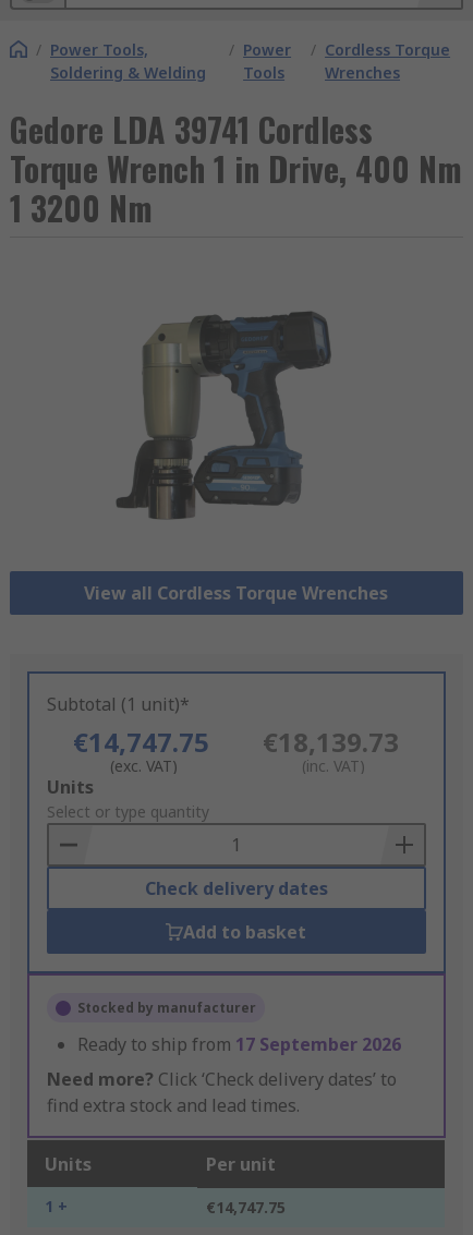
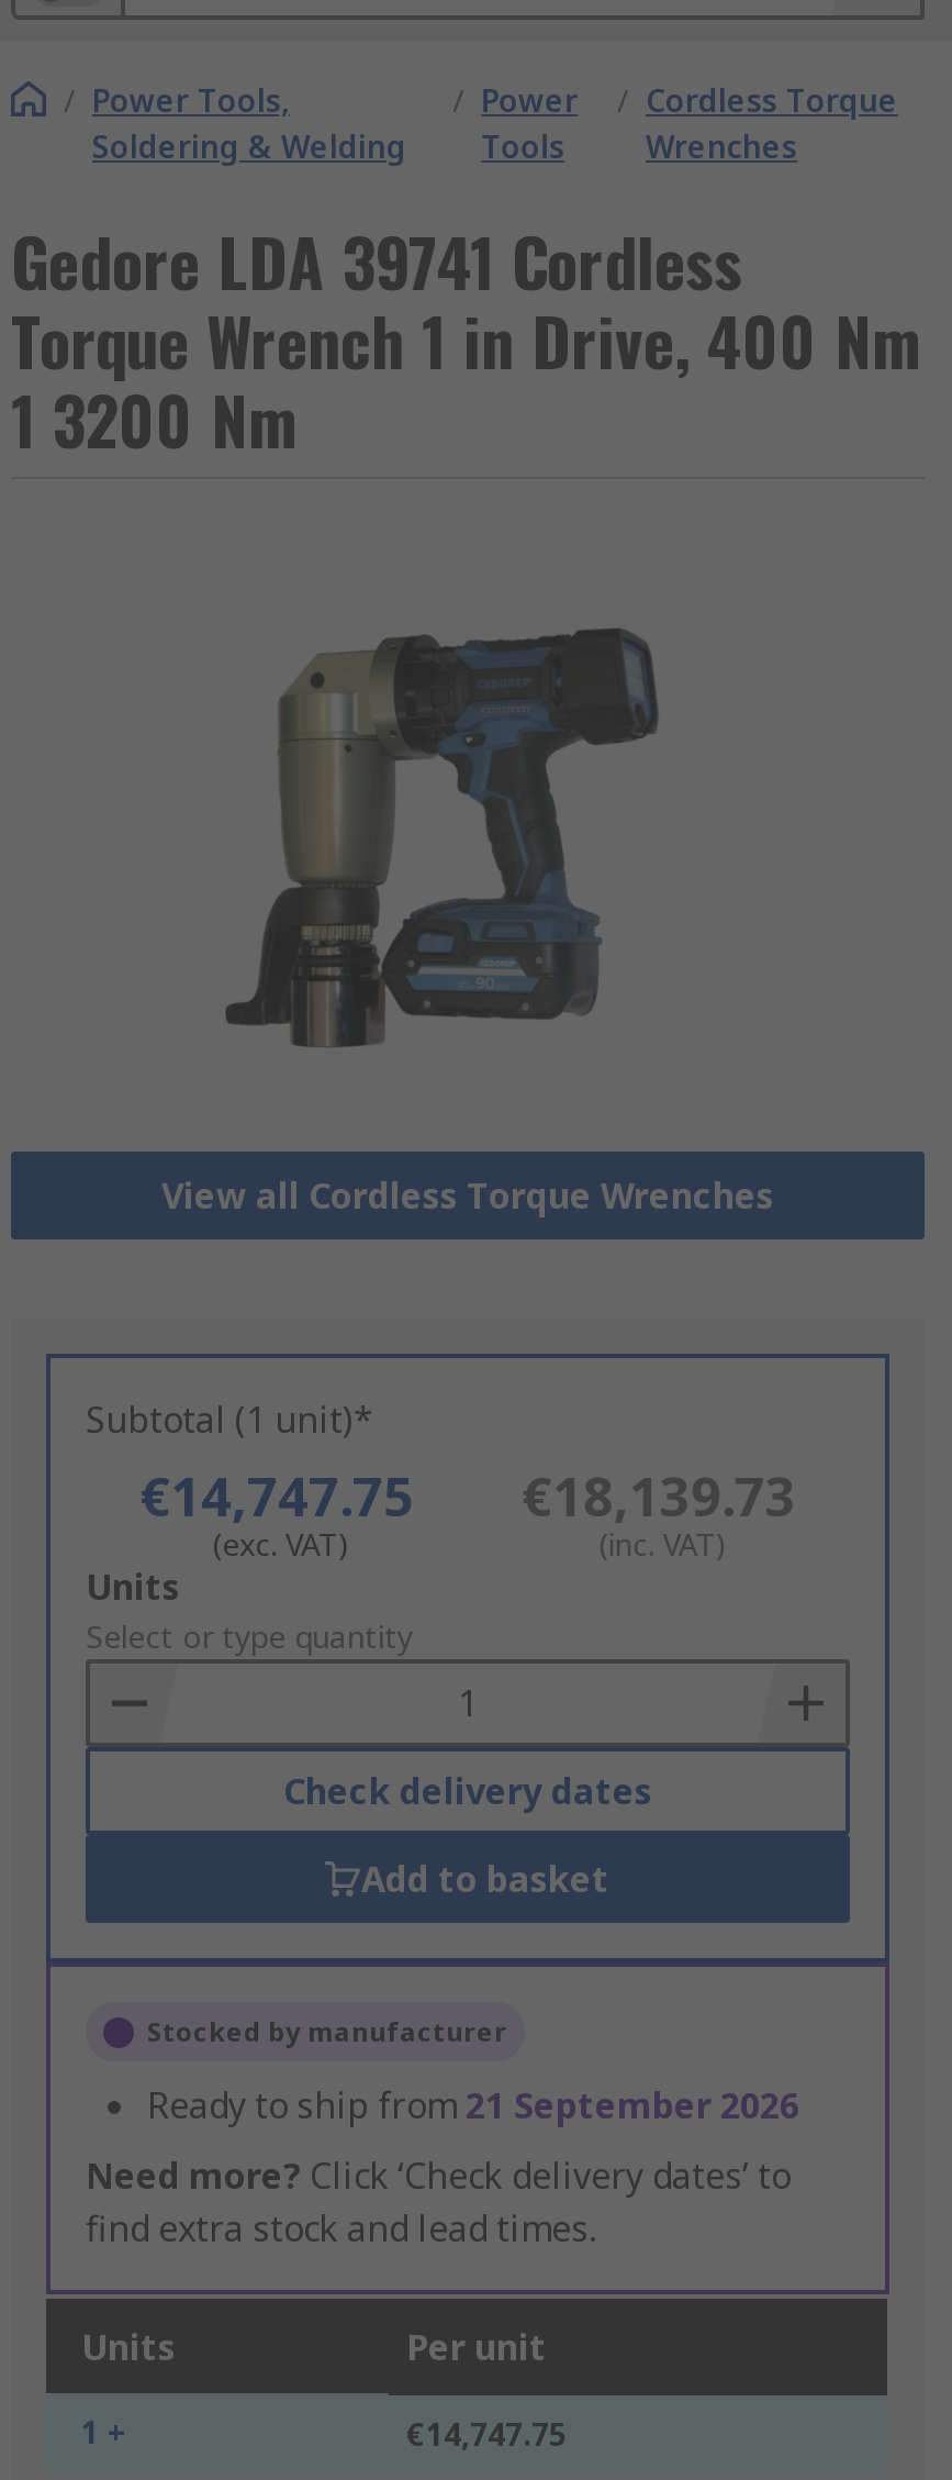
[77,1033,401,1057] Ready to ship from 17 September 2026 -> [147,2082,799,2131] Ready to ship from 21 September 2026

